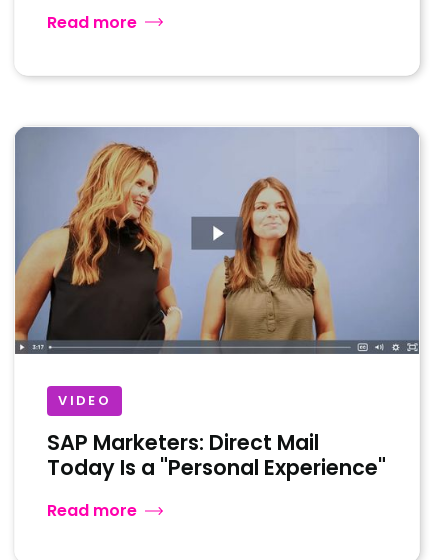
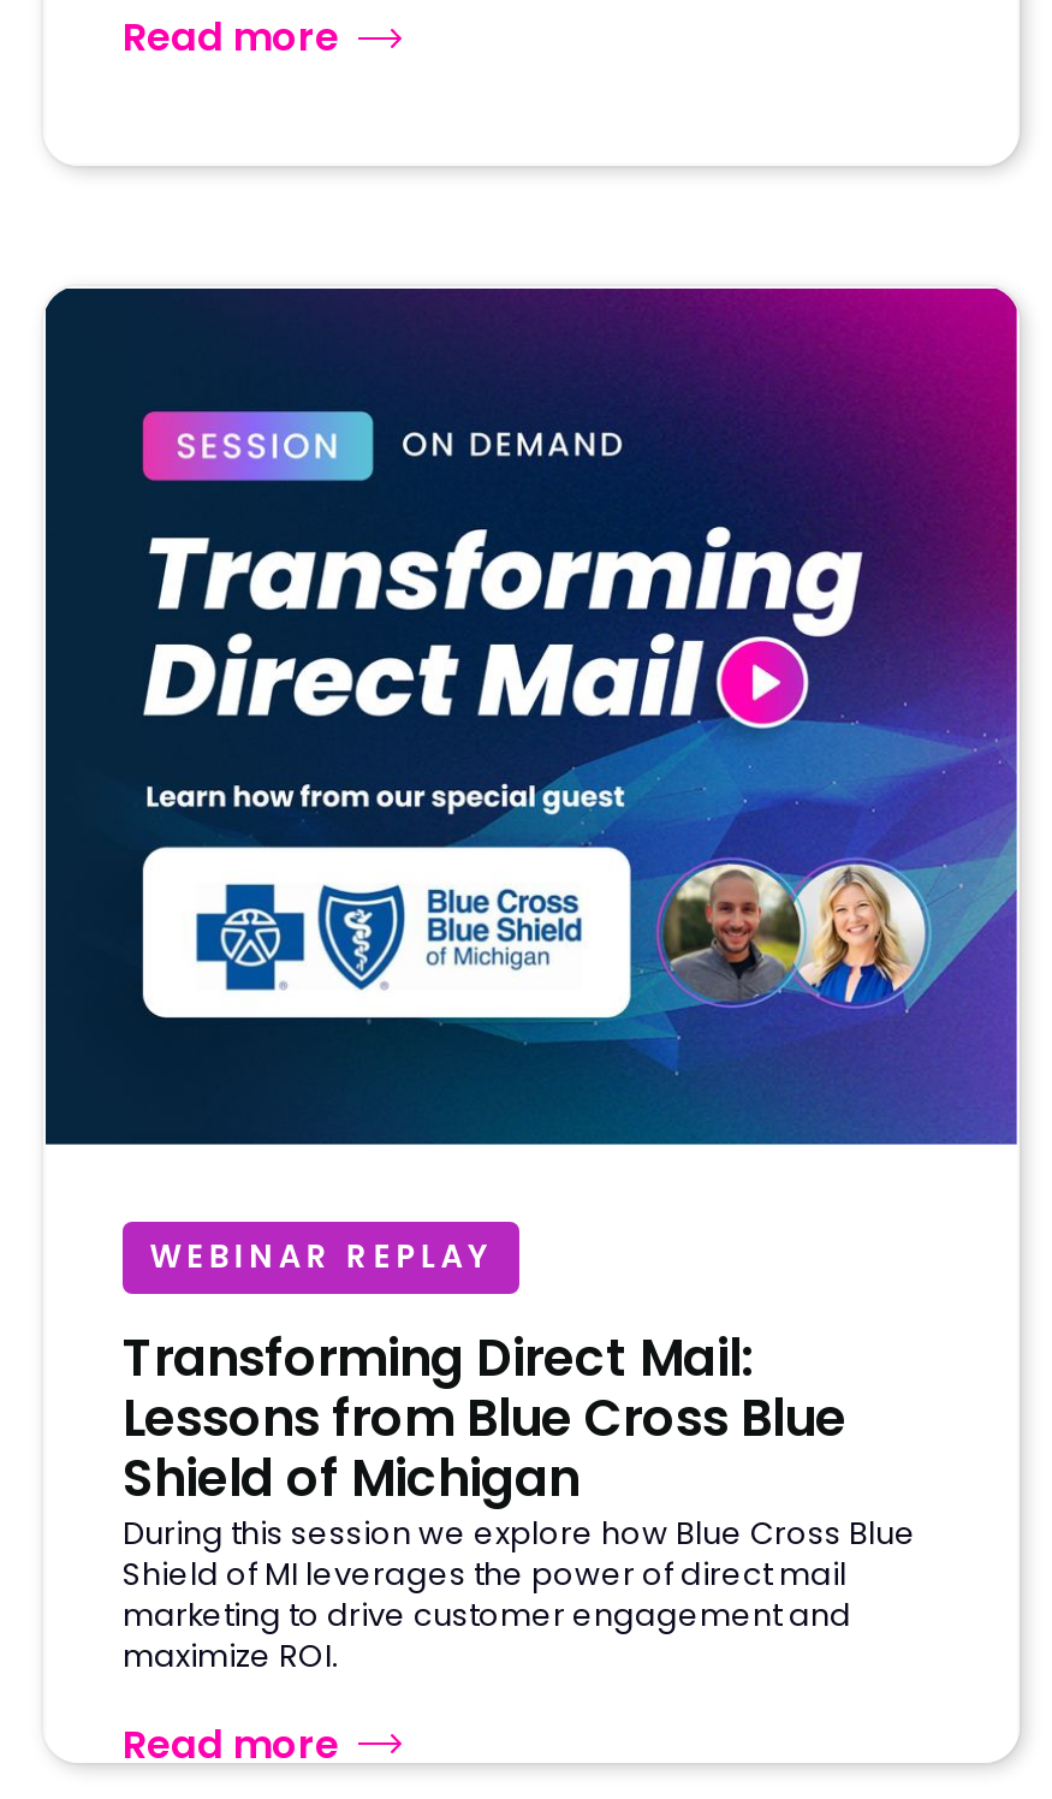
[14,126,419,410] [image] | VIDEO -> [43,286,1020,1280] [image] | WEBINAR REPLAY
[47,428,386,482] SAP Marketers: Direct Mail | Today Is a "Personal Experience" -> [123,1323,916,1677] Transforming Direct Mail: | Lessons from Blue Cross Blue | Shield of Michigan | During this session we explore how Blue Cross Blue | Shield of MI leverages the power of direct mail | marketing to drive customer engagement and | maximize ROI.

